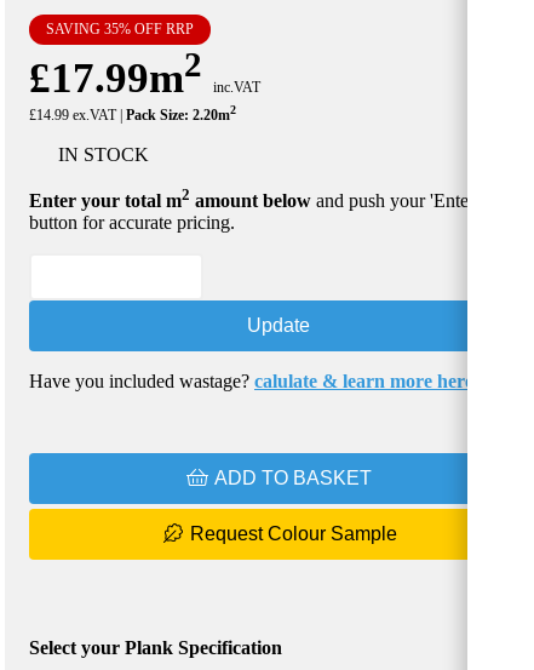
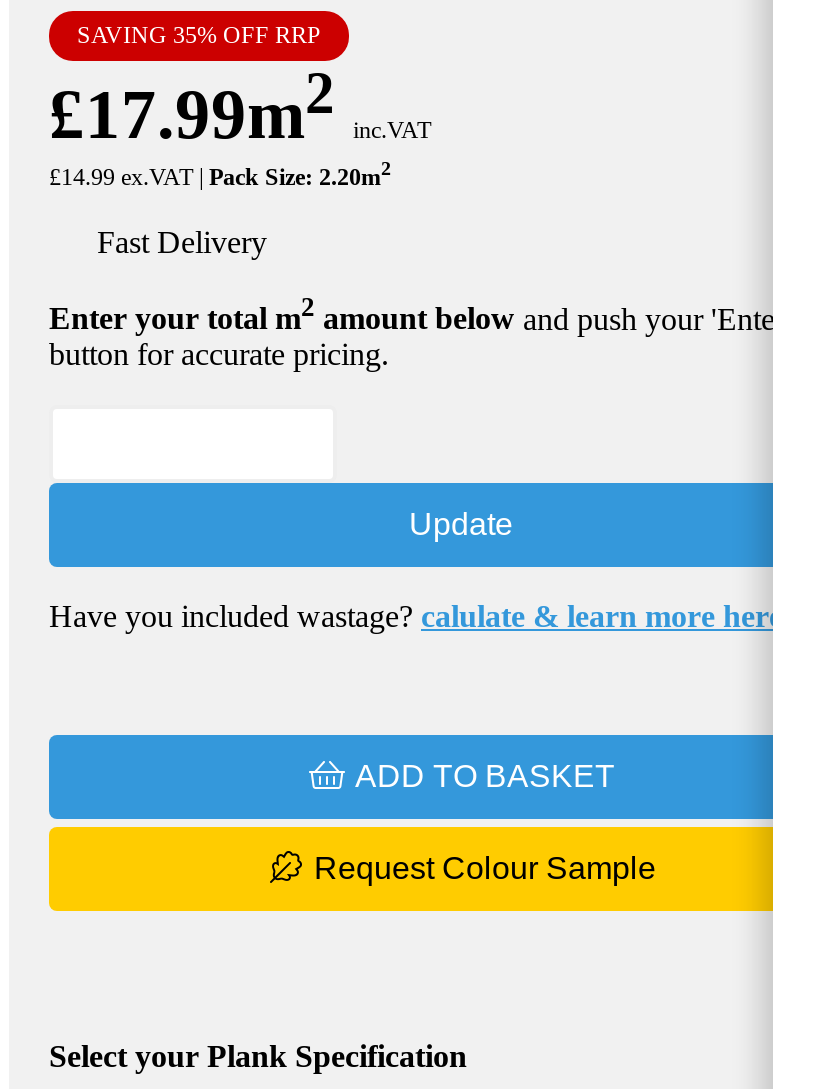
[53,144,149,165] IN STOCK -> [89,225,267,259] Fast Delivery

